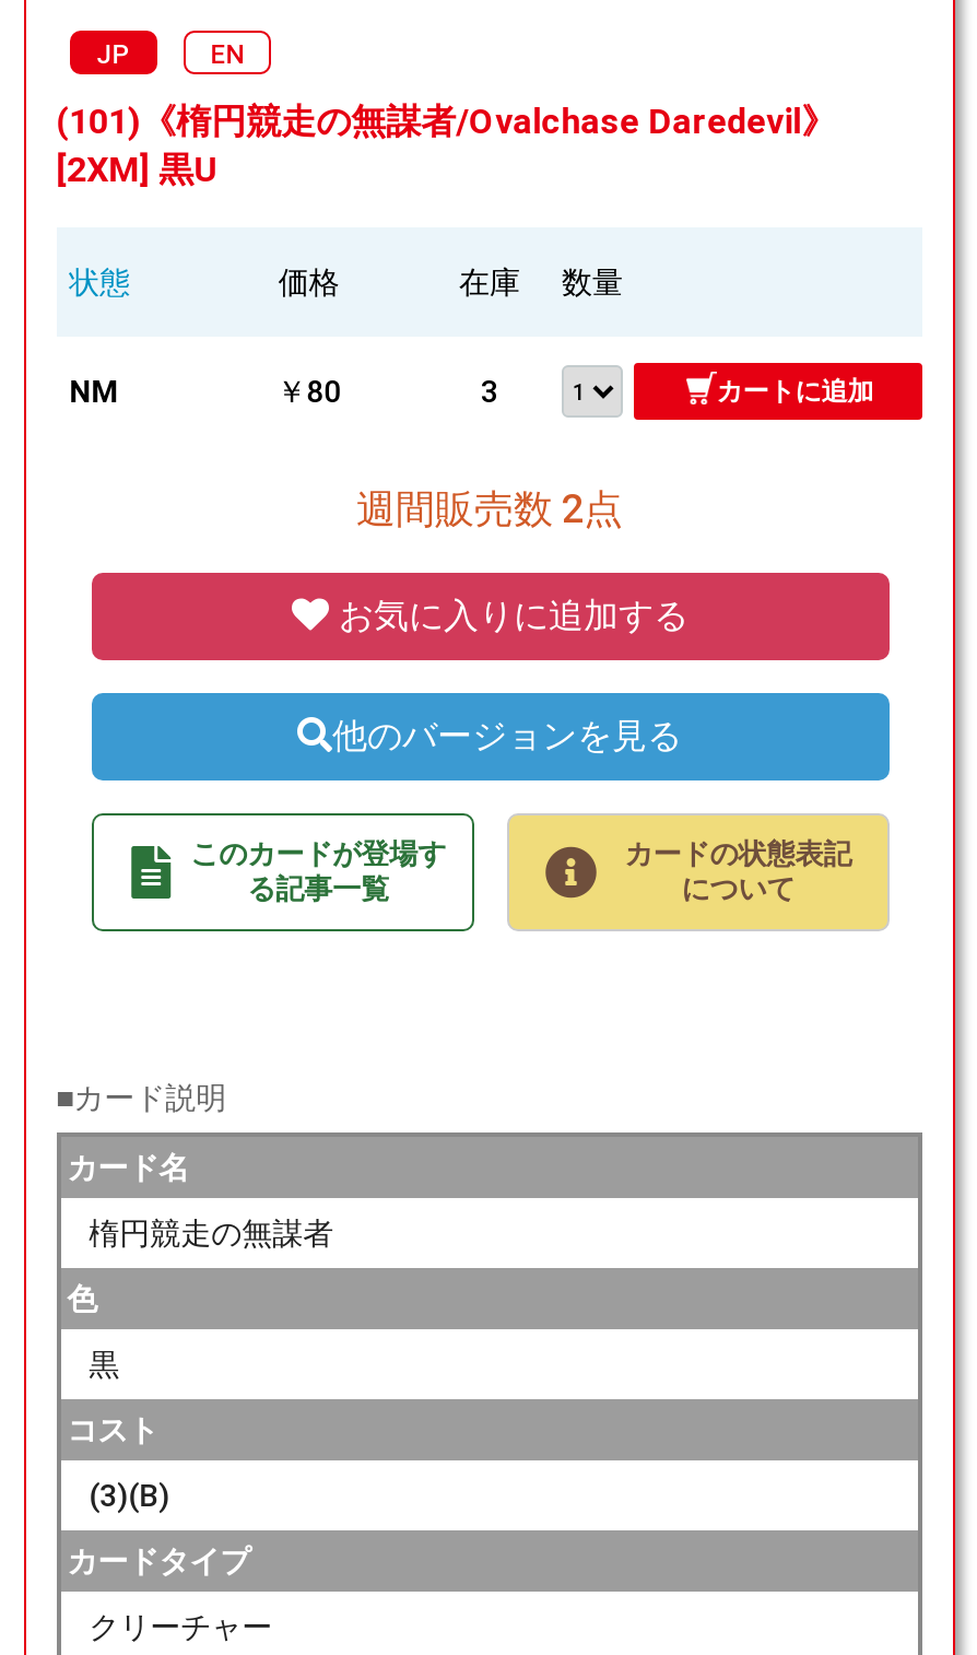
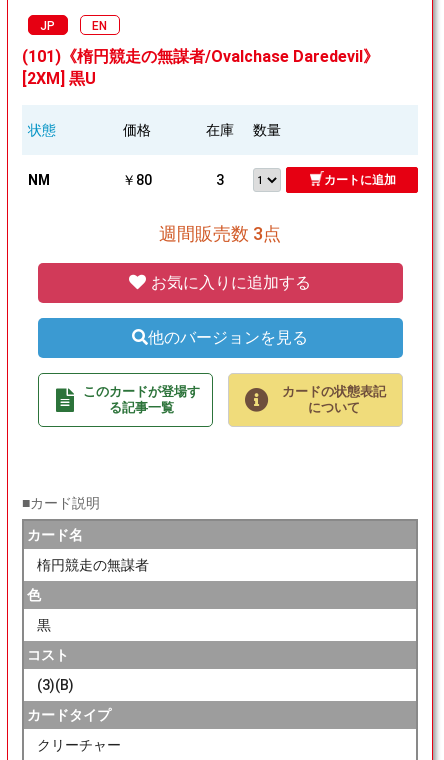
[356,485,623,531] 週間販売数 2点 -> [159,223,281,244] 週間販売数 3点

